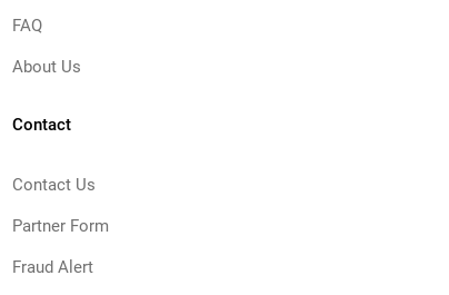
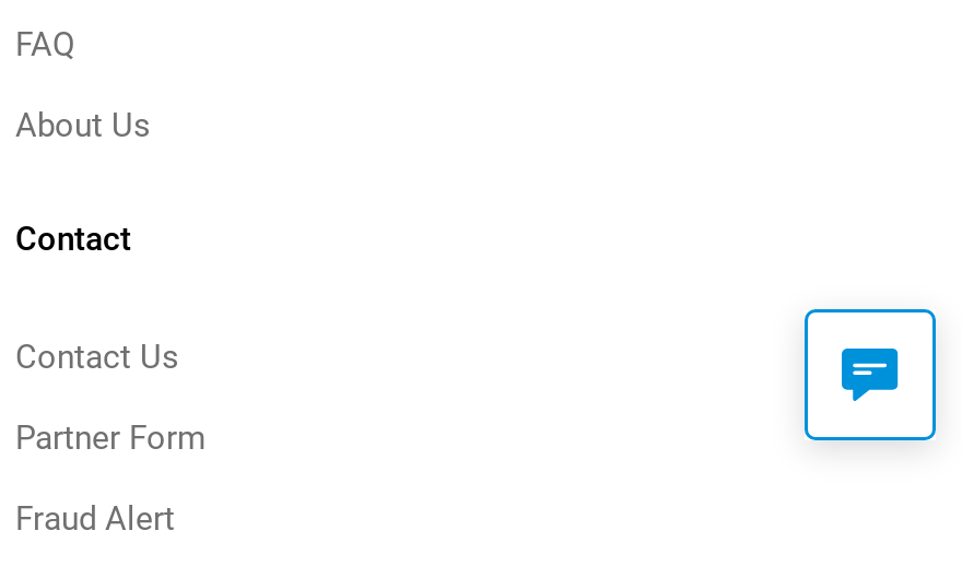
none -> [798,305,942,456] [image]

